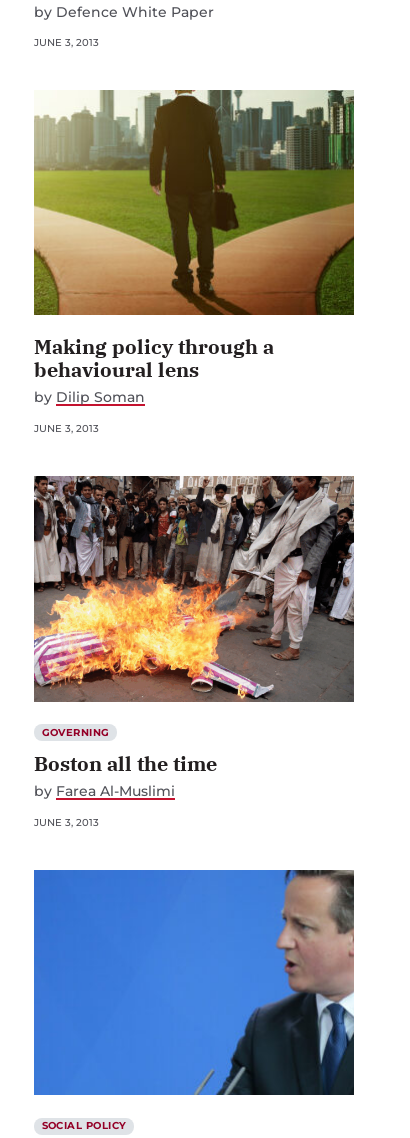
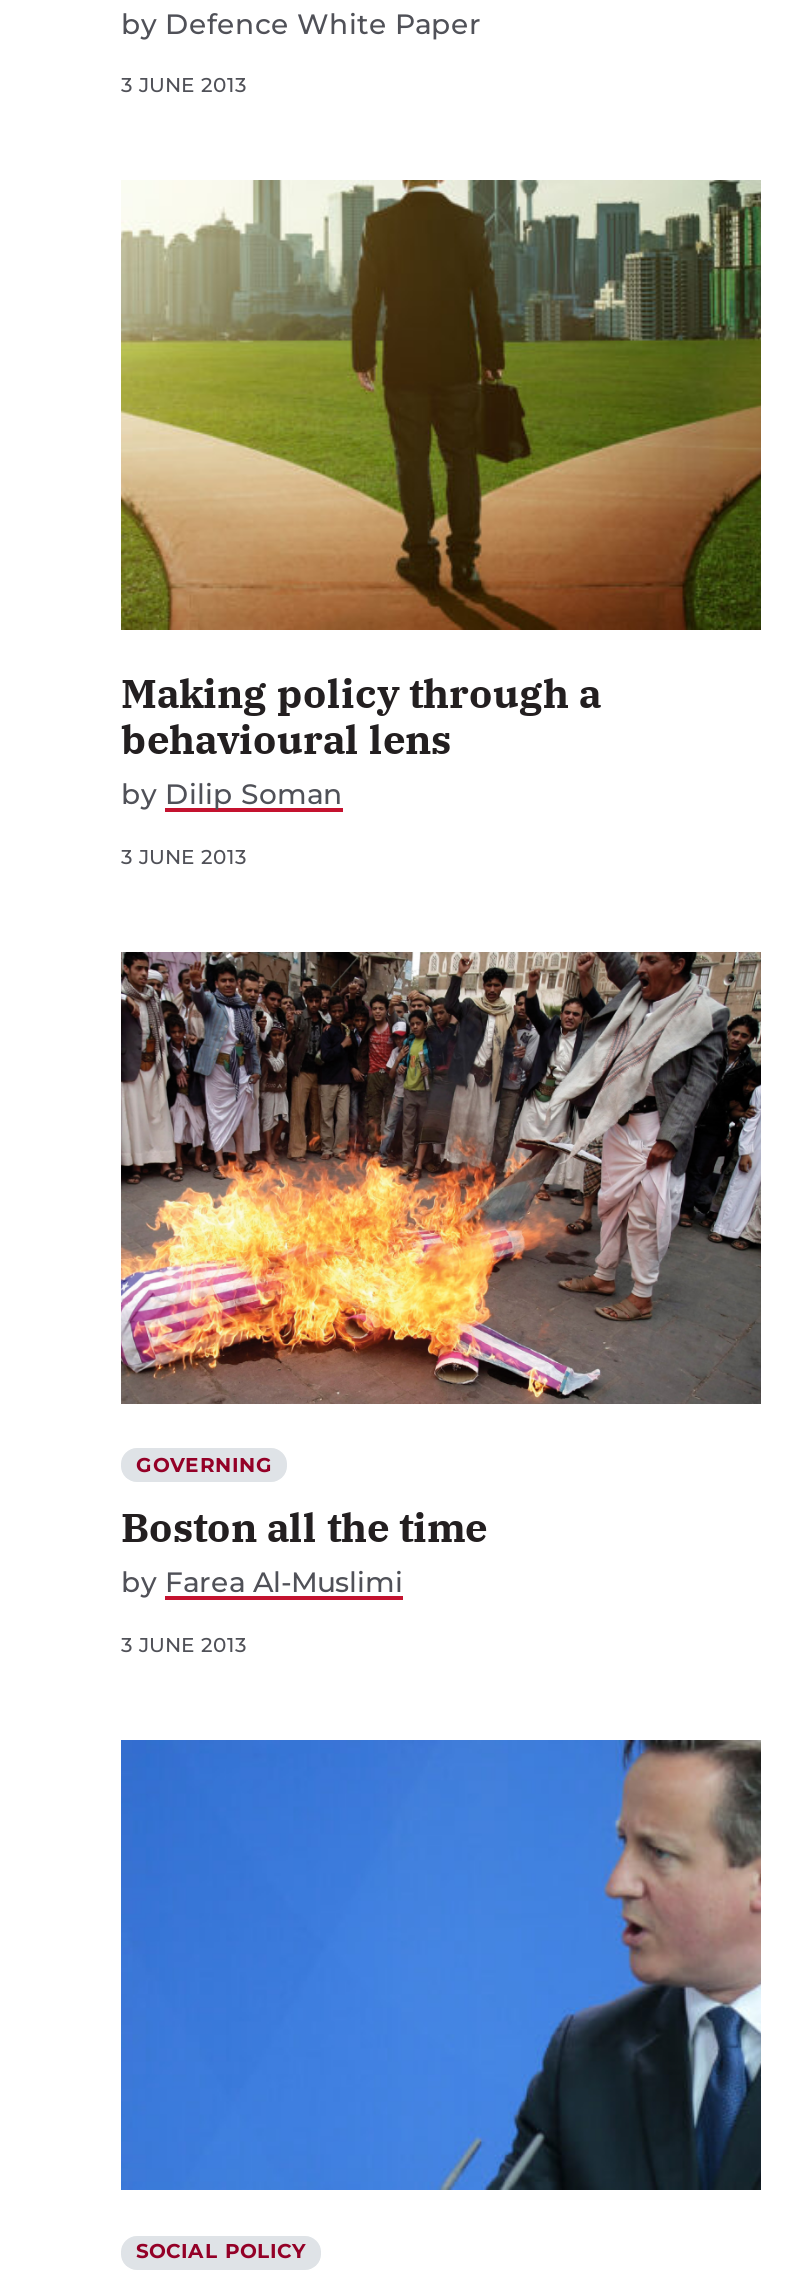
[34,35,99,48] JUNE 3, 2013 -> [121,71,247,97] 3 JUNE 2013
[34,422,99,435] JUNE 3, 2013 -> [121,844,247,870] 3 JUNE 2013
[34,816,99,829] JUNE 3, 2013 -> [121,1631,247,1657] 3 JUNE 2013

